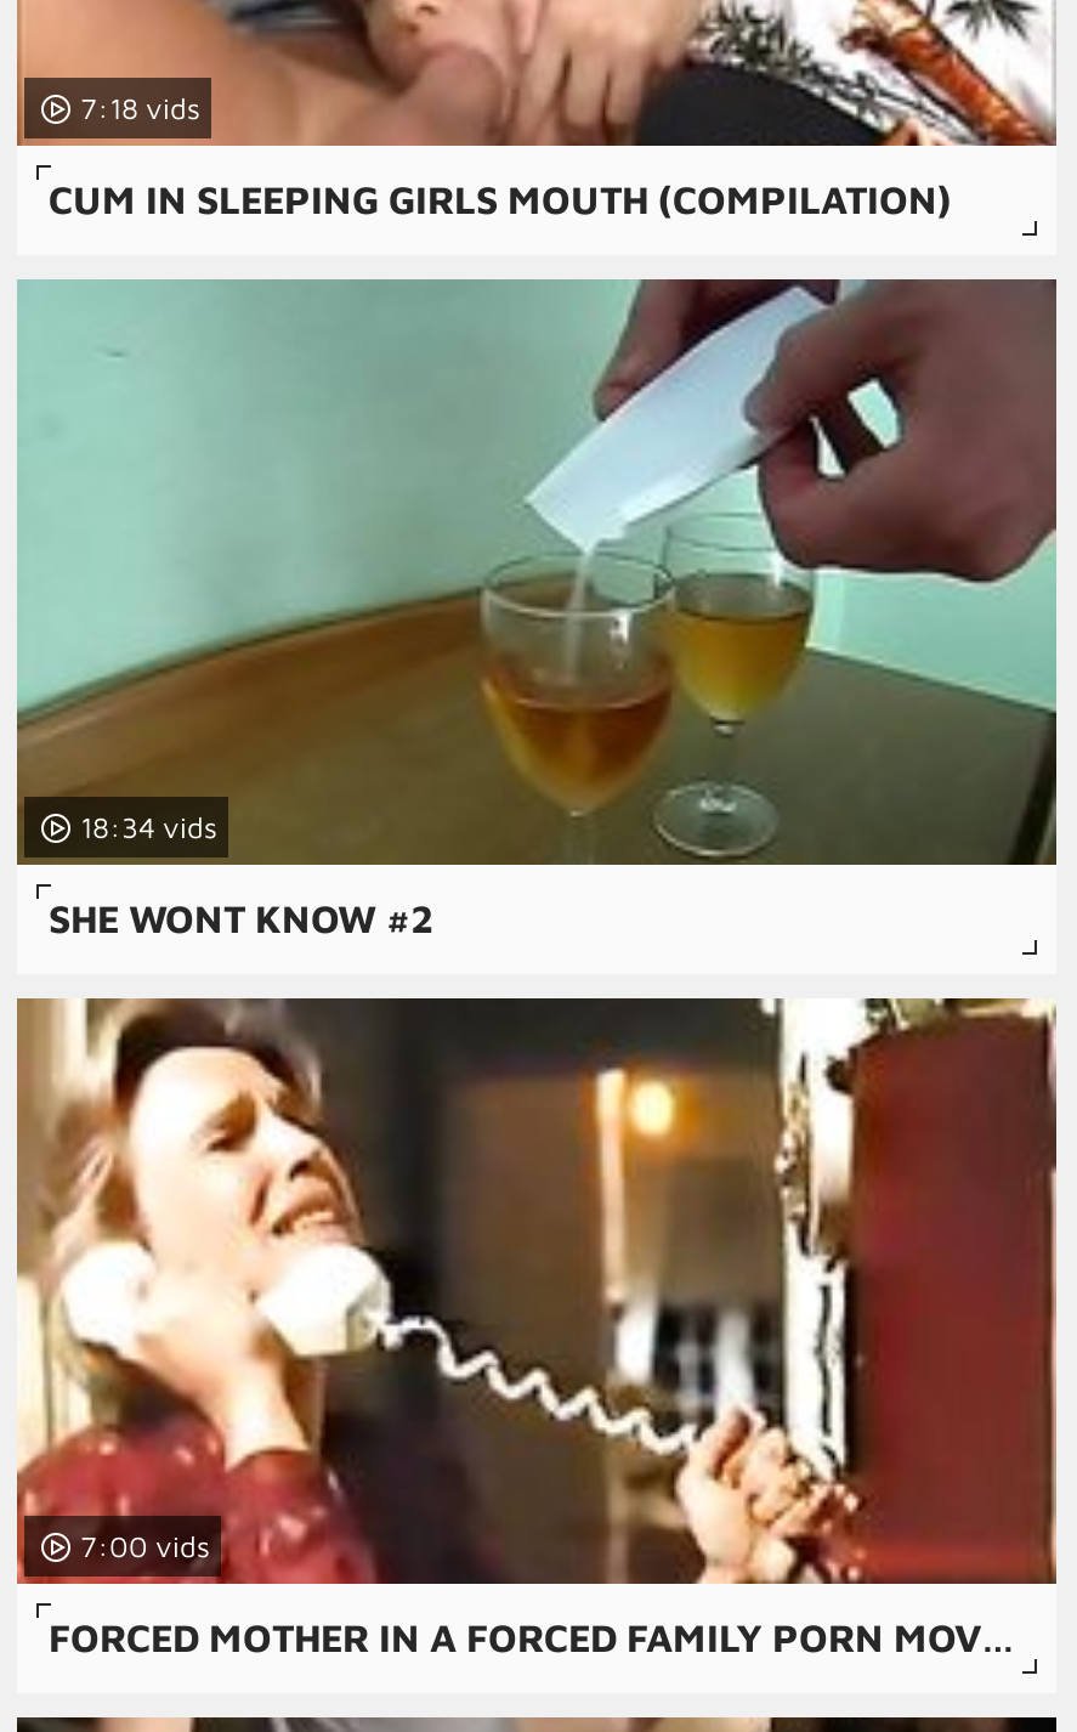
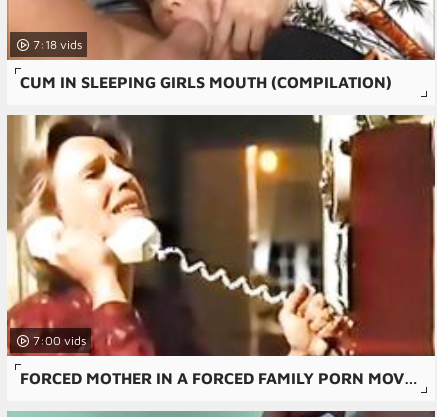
[15,277,1059,867] [image] | 18:34 -> none
[49,896,435,940] SHE WONT KNOW #2 -> none

